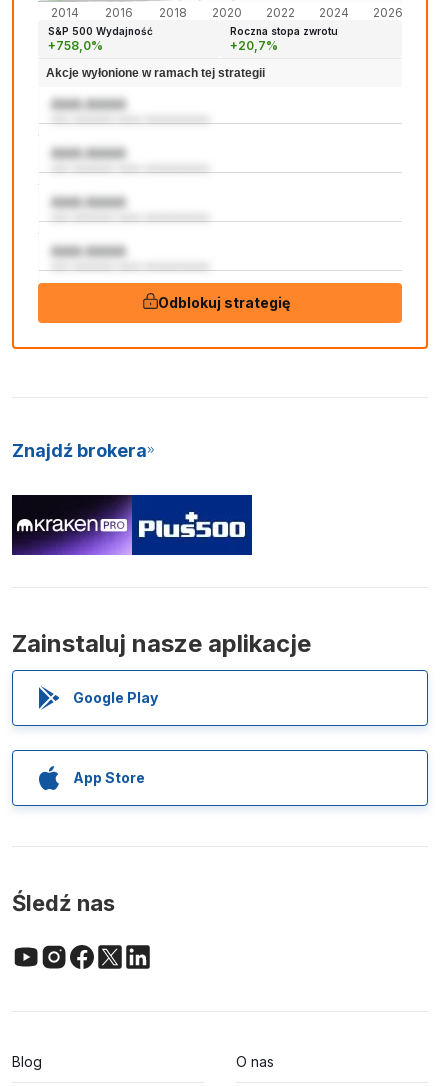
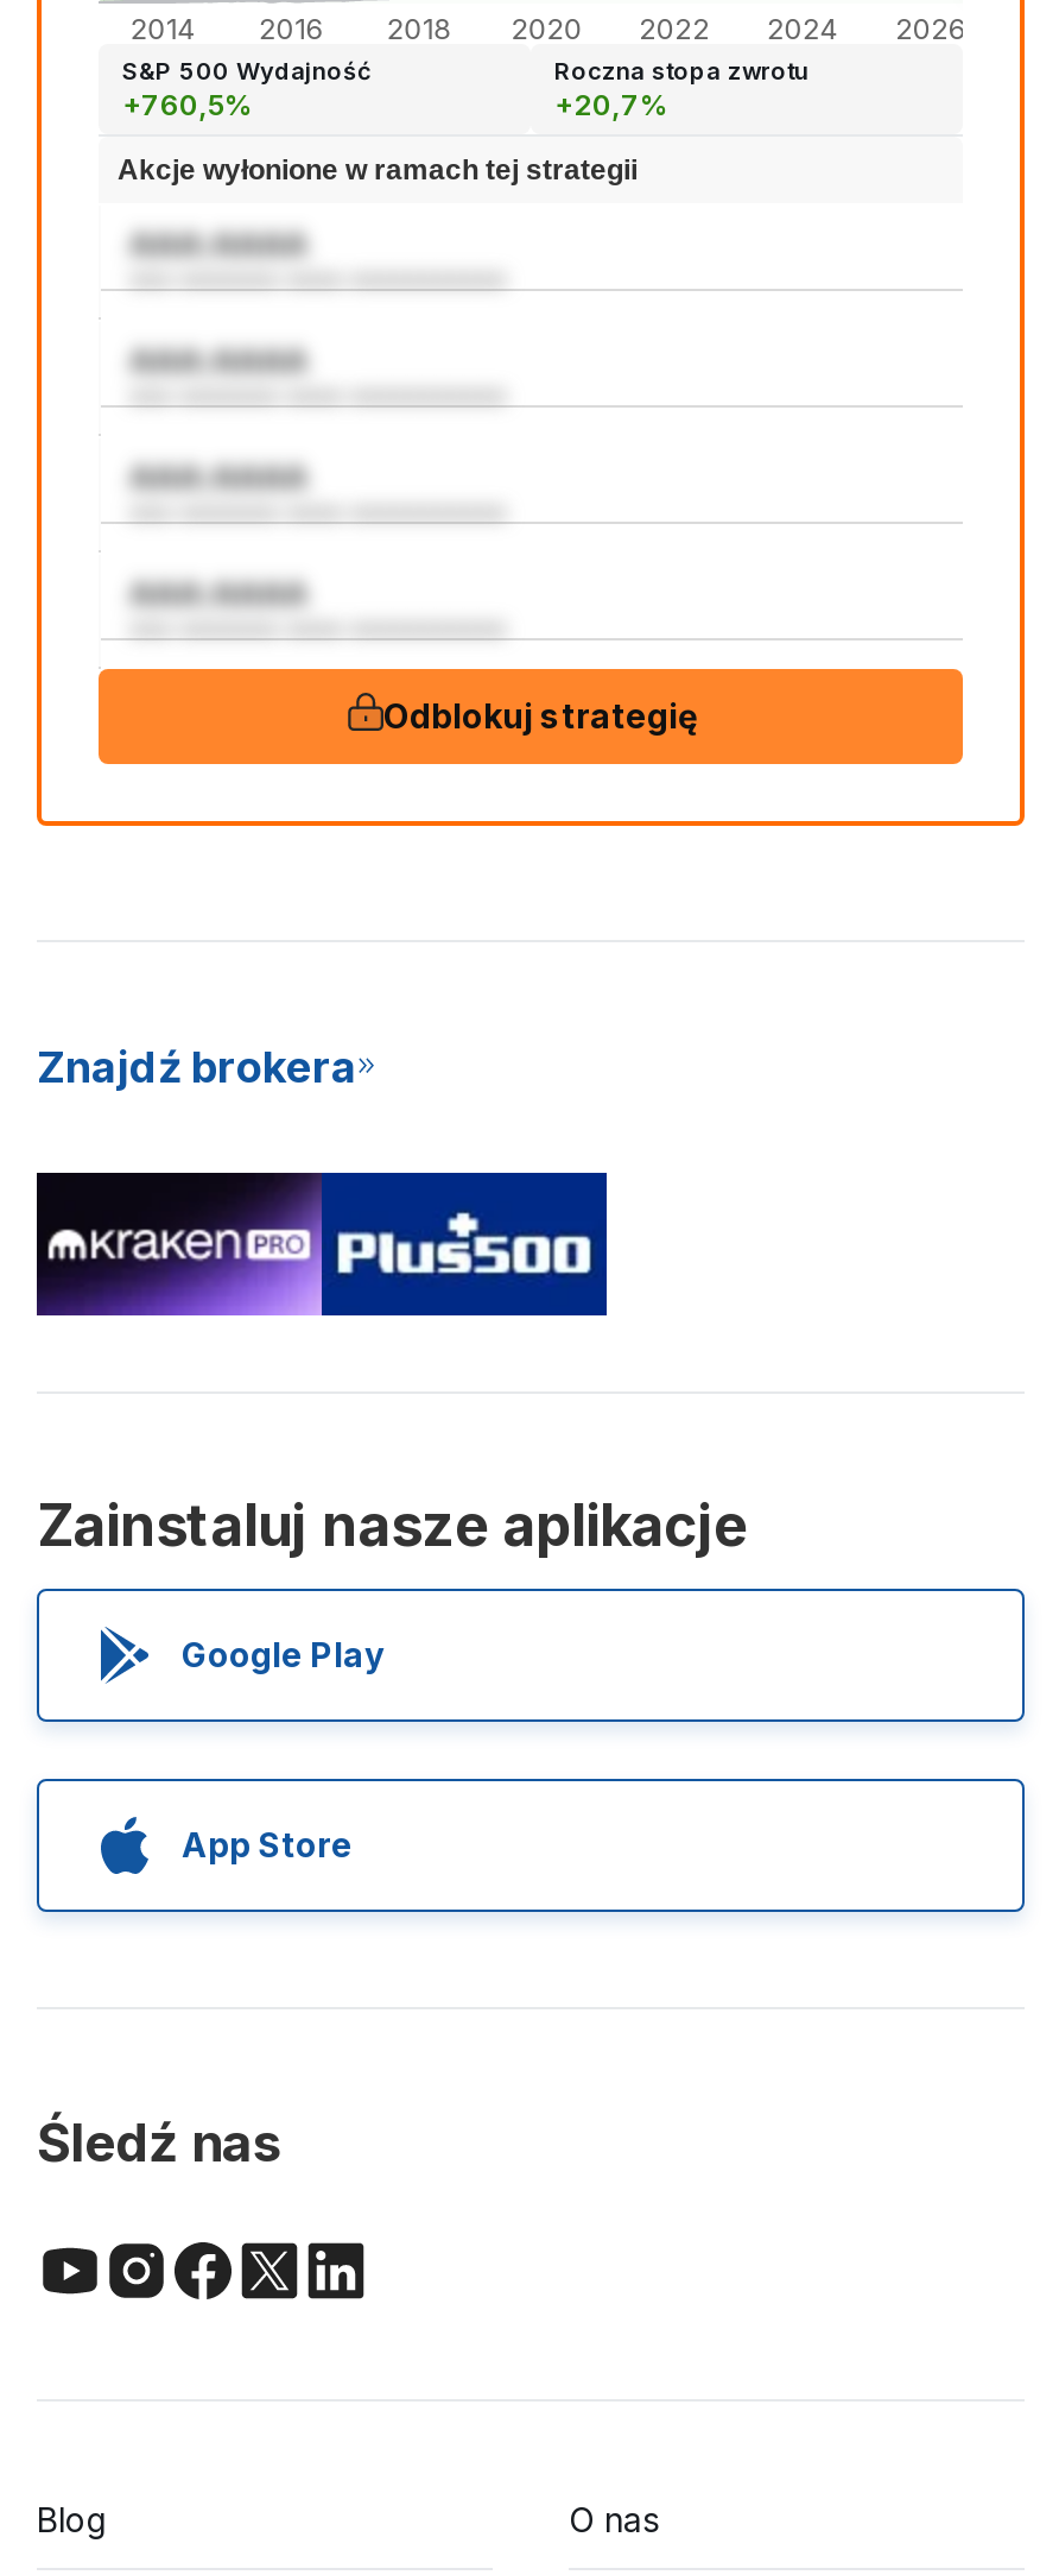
[48,38,103,53] +758,0% -> [122,86,253,122] +760,5%

